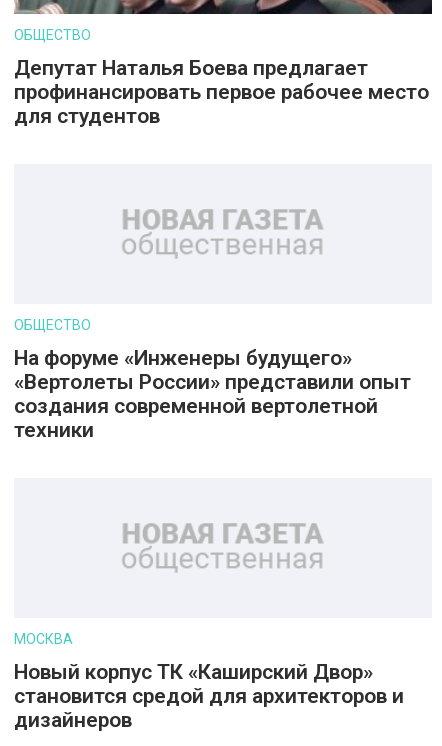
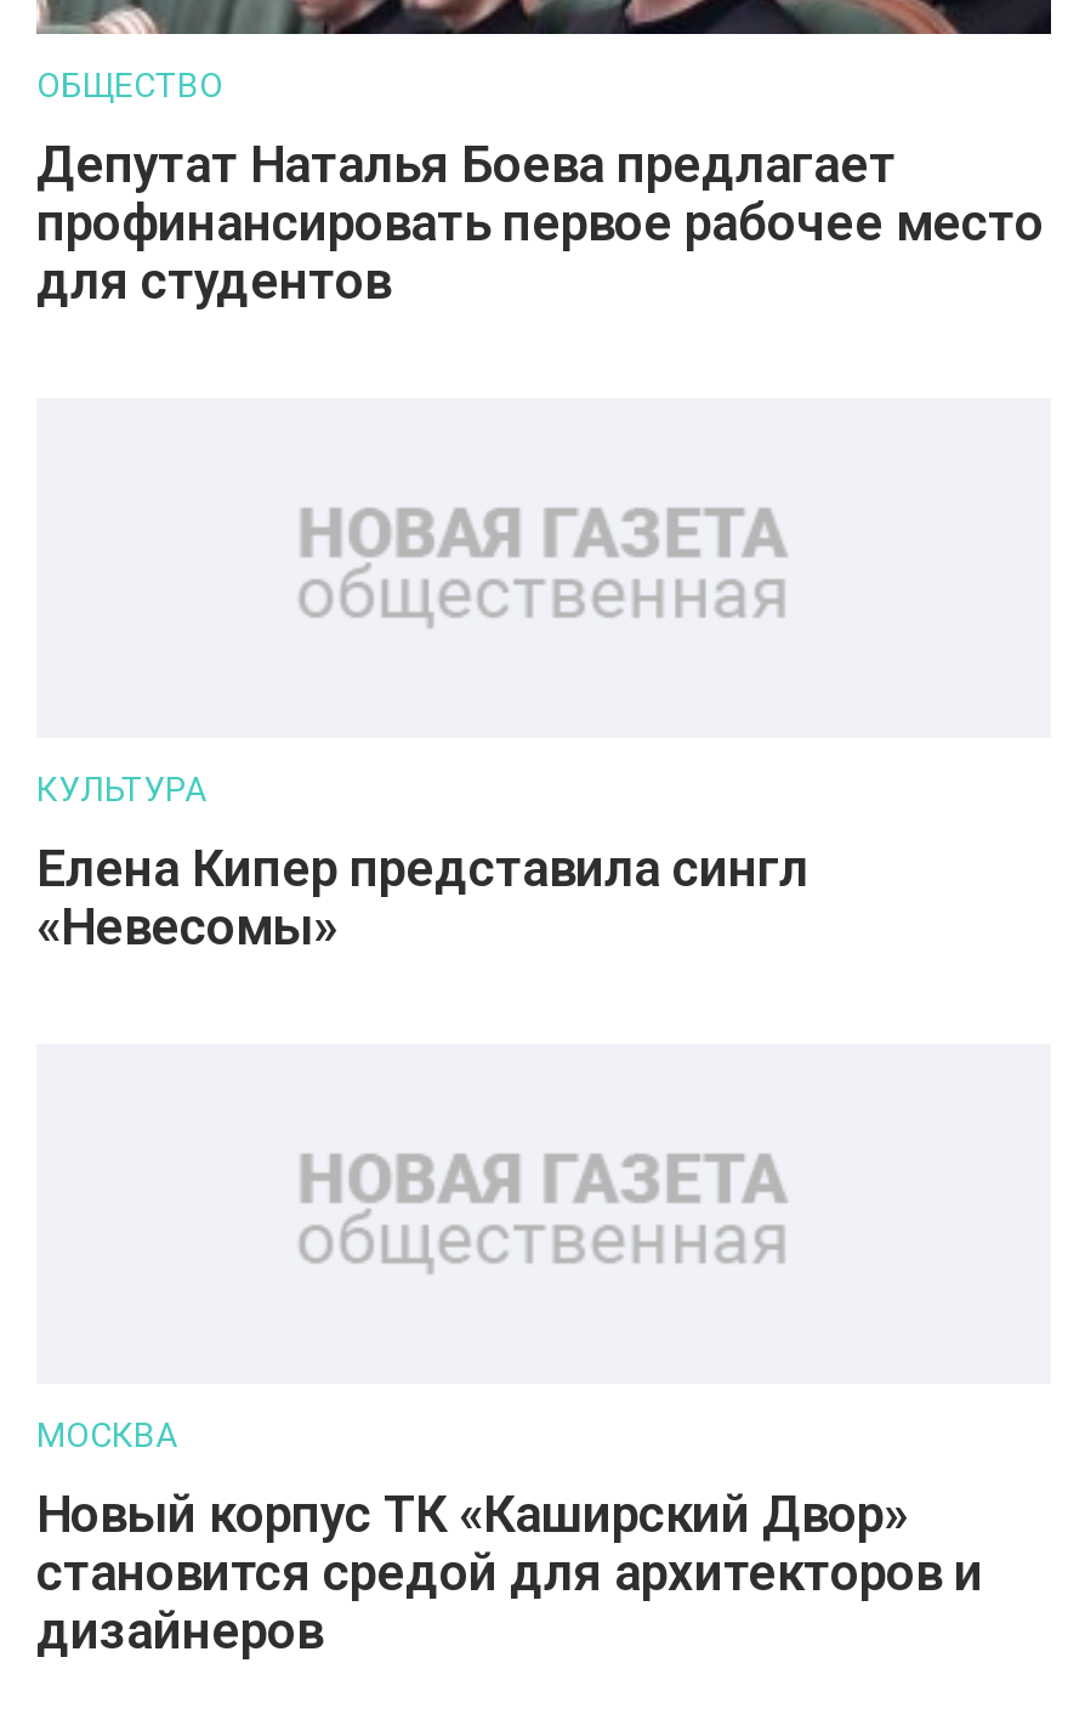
[14,317,91,333] ОБЩЕСТВО -> [36,770,209,808] КУЛЬТУРА
[14,346,411,442] На форуме «Инженеры будущего» | «Вертолеты России» представили опыт | создания современной вертолетной | техники -> [36,840,808,957] Елена Кипер представила сингл | «Невесомы»

